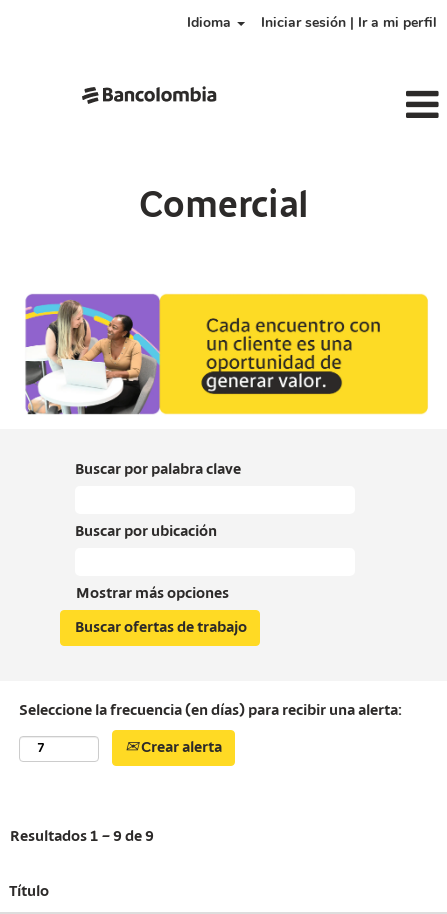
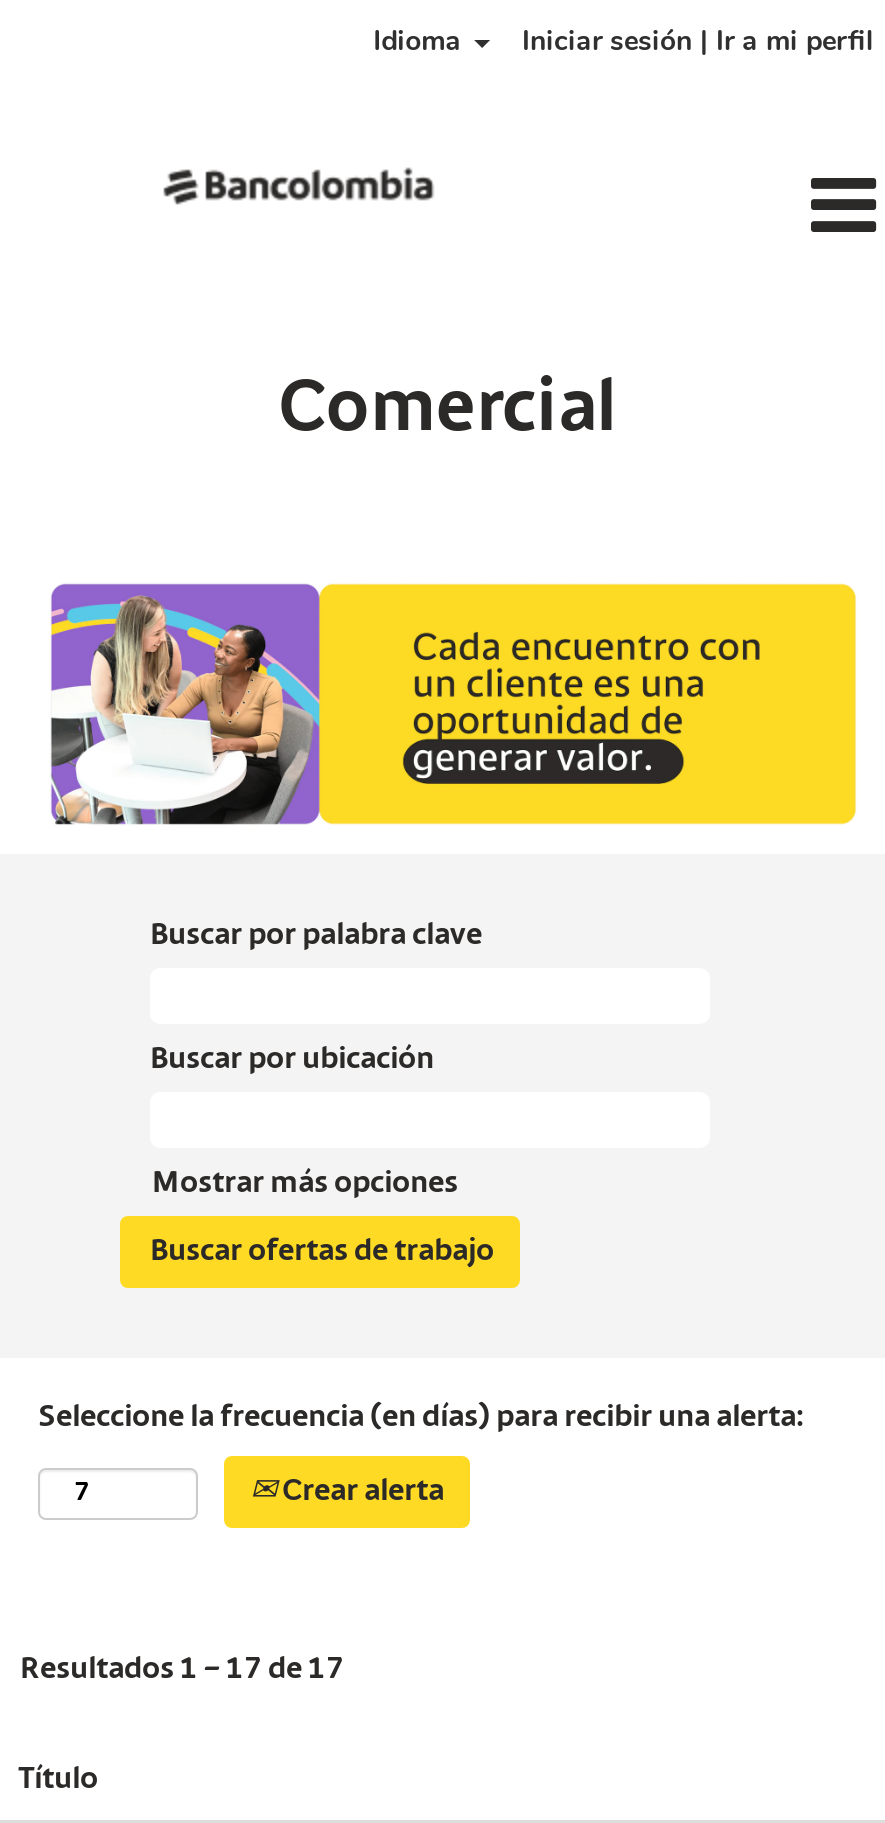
[10,829,154,845] Resultados 1 – 9 de 9 -> [20,1654,344,1686] Resultados 1 – 17 de 17

